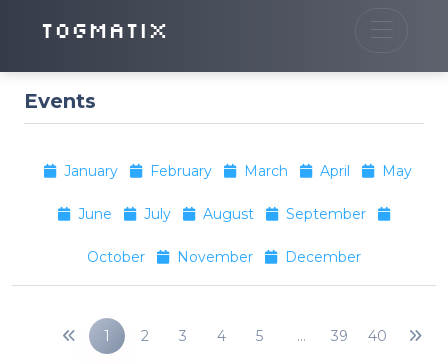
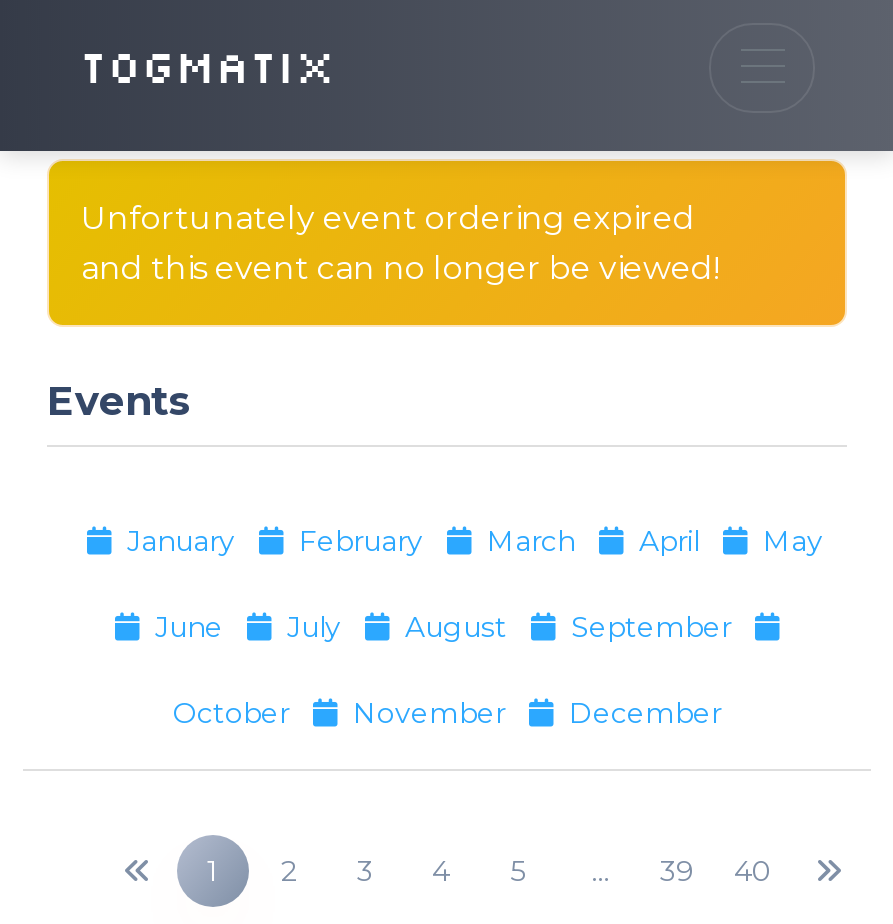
none -> [45,159,847,345] [image] | Unfortunately event ordering expired | and this event can no longer be viewed!

